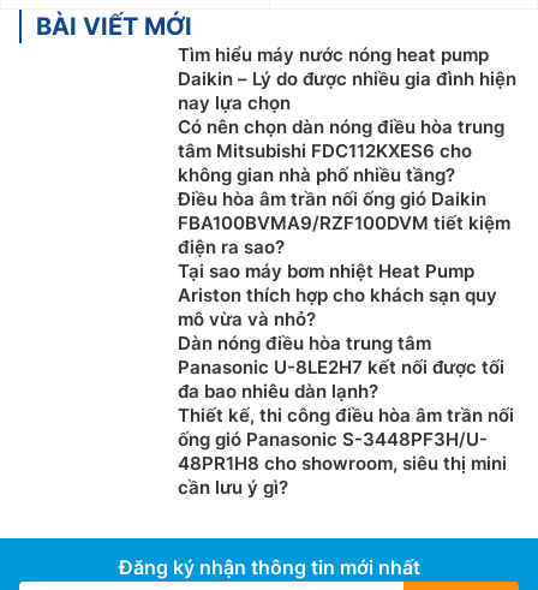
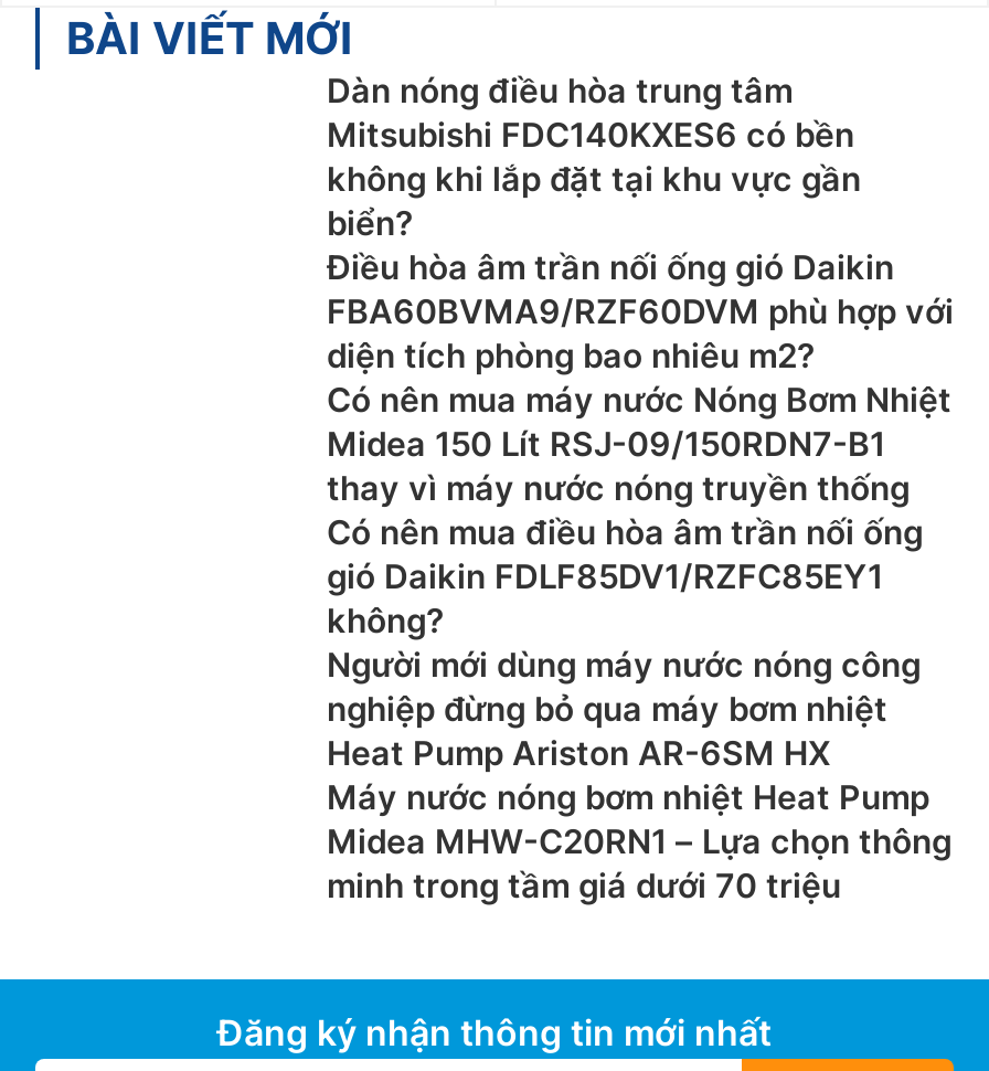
[178,43,516,186] Tìm hiểu máy nước nóng heat pump | Daikin – Lý do được nhiều gia đình hiện | nay lựa chọn | Có nên chọn dàn nóng điều hòa trung | tâm Mitsubishi FDC112KXES6 cho | không gian nhà phố nhiều tầng? -> [327,114,861,244] Mitsubishi FDC140KXES6 có bền | không khi lắp đặt tại khu vực gần | biển?
moved [178,188,486,210] -> [327,246,894,288]: Điều hòa âm trần nối ống gió Daikin
[178,212,514,499] FBA100BVMA9/RZF100DVM tiết kiệm | điện ra sao? | Tại sao máy bơm nhiệt Heat Pump | Ariston thích hợp cho khách sạn quy | mô vừa và nhỏ? | Panasonic U-8LE2H7 kết nối được tối | đa bao nhiêu dàn lạnh? | Thiết kế, thi công điều hòa âm trần nối | ống gió Panasonic S-3448PF3H/U- | 48PR1H8 cho showroom, siêu thị mini | cần lưu ý gì? -> [327,291,954,907] FBA60BVMA9/RZF60DVM phù hợp với | diện tích phòng bao nhiêu m2? | Có nên mua máy nước Nóng Bơm Nhiệt | Midea 150 Lít RSJ-09/150RDN7-B1 | thay vì máy nước nóng truyền thống | Có nên mua điều hòa âm trần nối ống | gió Daikin FDLF85DV1/RZFC85EY1 | không? | Người mới dùng máy nước nóng công | nghiệp đừng bỏ qua máy bơm nhiệt | Heat Pump Ariston AR-6SM HX | Máy nước nóng bơm nhiệt Heat Pump | Midea MHW-C20RN1 – Lựa chọn thông | minh trong tầm giá dưới 70 triệu
moved [178,332,431,355] -> [327,70,793,112]: Dàn nóng điều hòa trung tâm

